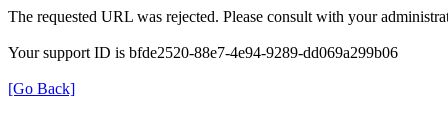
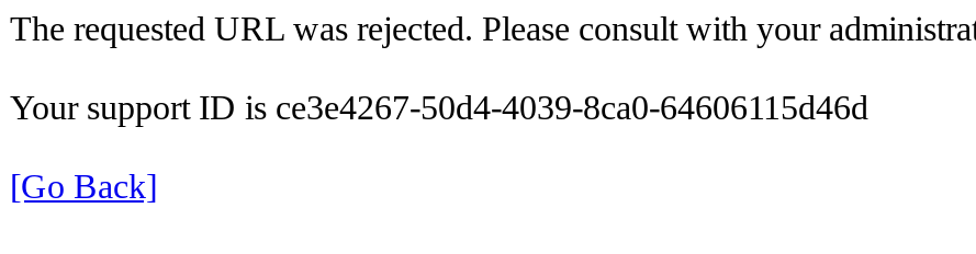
[8,44,398,61] Your support ID is bfde2520-88e7-4e94-9289-dd069a299b06 -> [10,89,868,126] Your support ID is ce3e4267-50d4-4039-8ca0-64606115d46d

